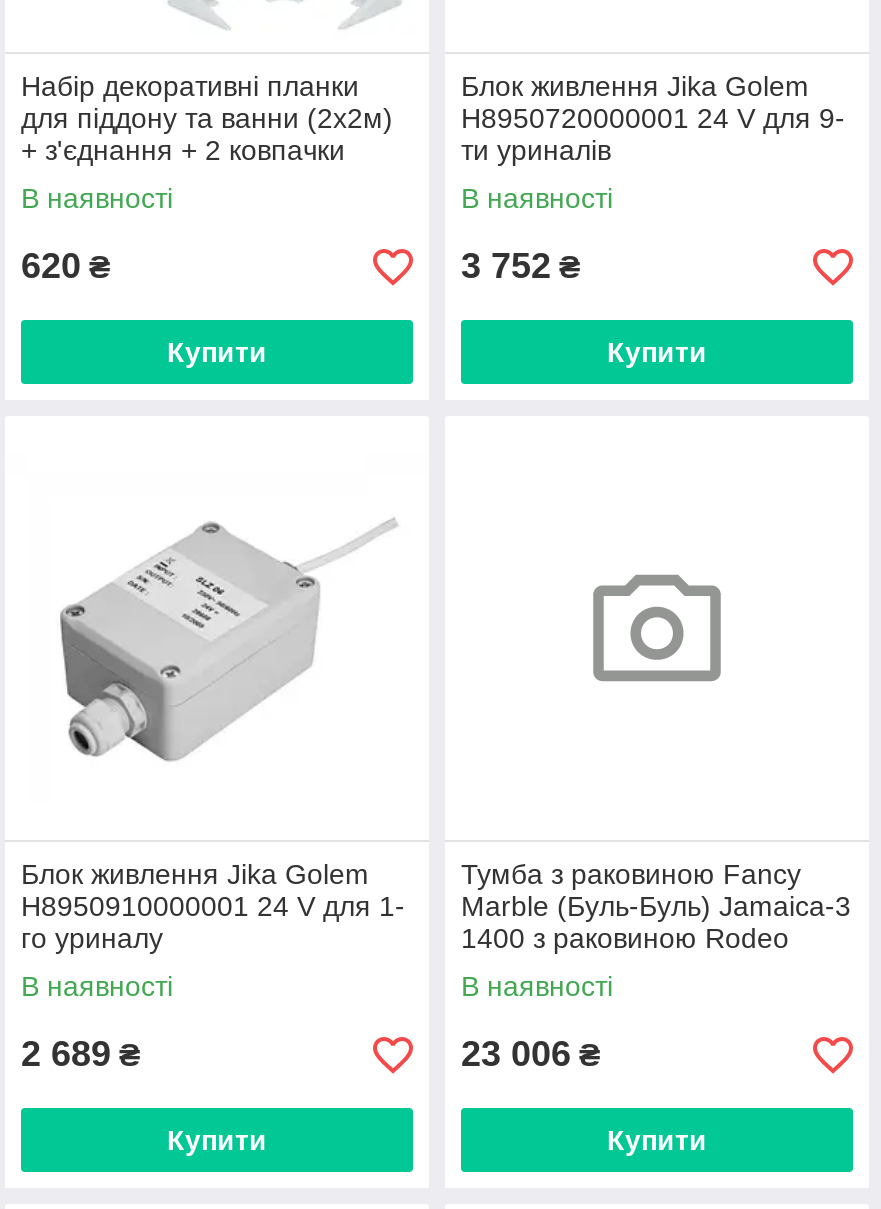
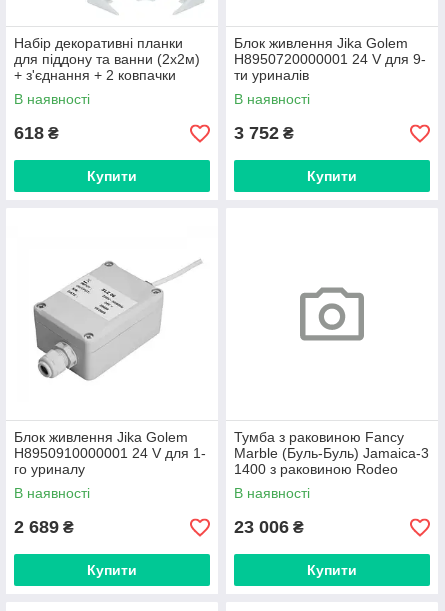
[21,246,111,286] 620 ₴ -> [14,123,59,143] 618 ₴

